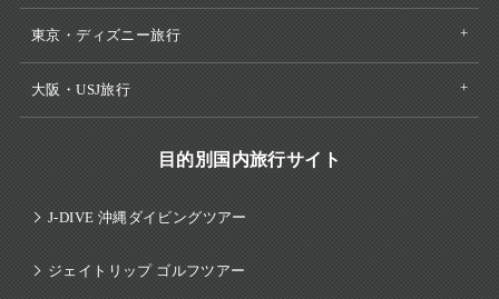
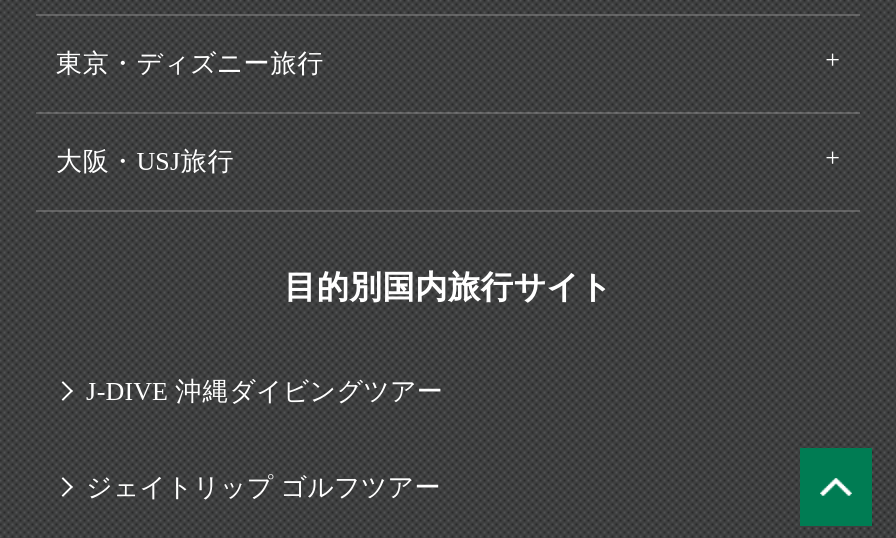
none -> [798,446,874,528] [image]

